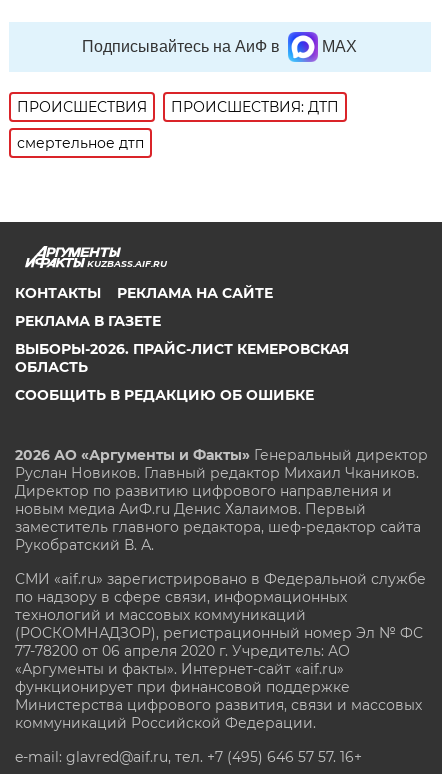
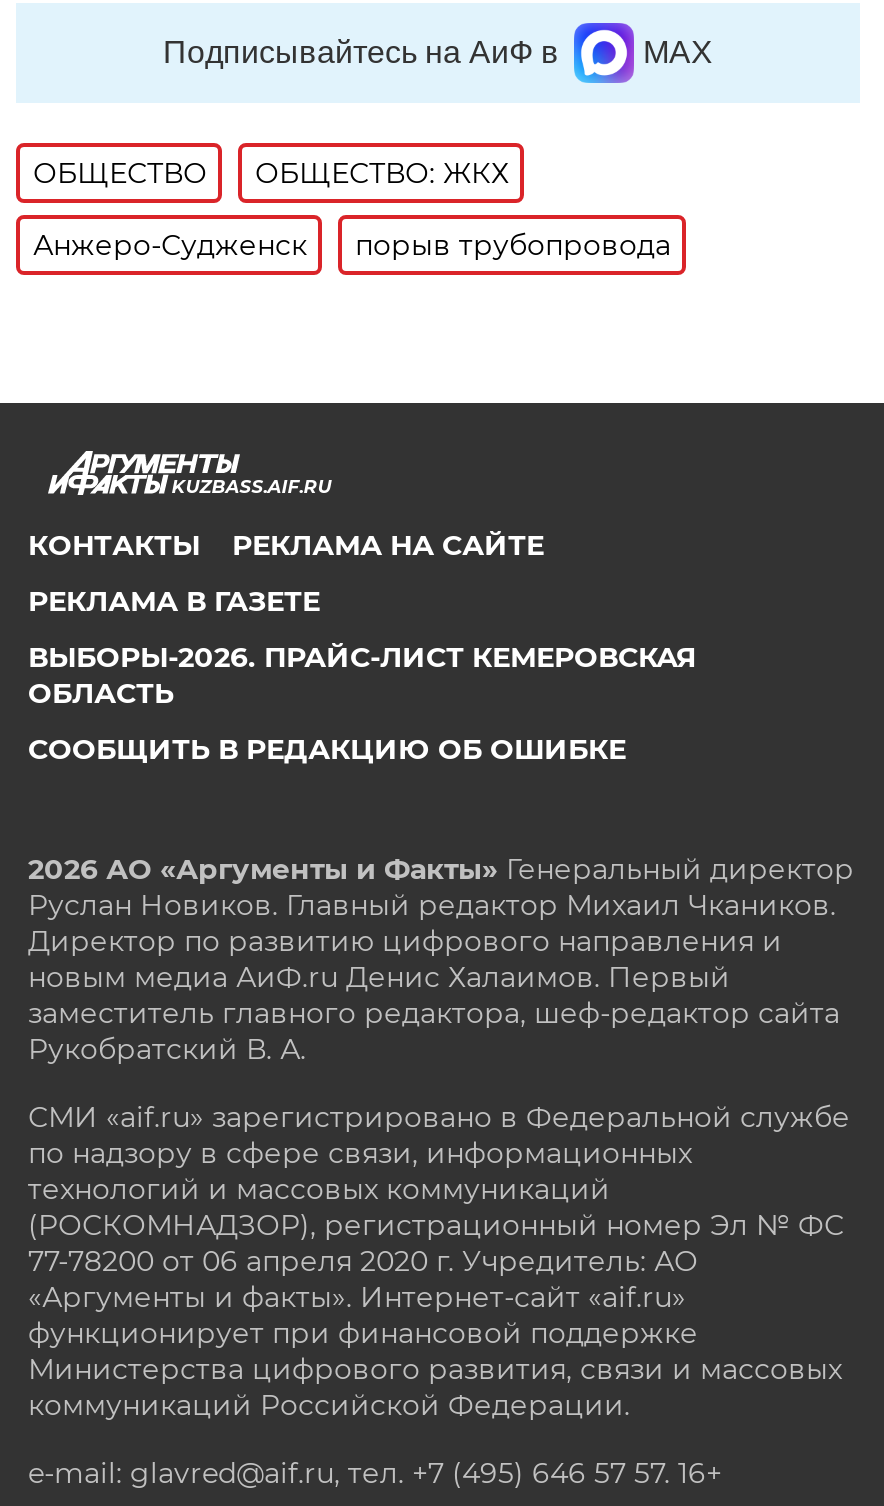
[17,98,339,116] ПРОИСШЕСТВИЯ | ПРОИСШЕСТВИЯ: ДТП -> [33,155,509,191] ОБЩЕСТВО | ОБЩЕСТВО: ЖКХ
[17,134,144,152] смертельное дтп -> [33,227,671,263] Анжеро-Судженск | порыв трубопровода

